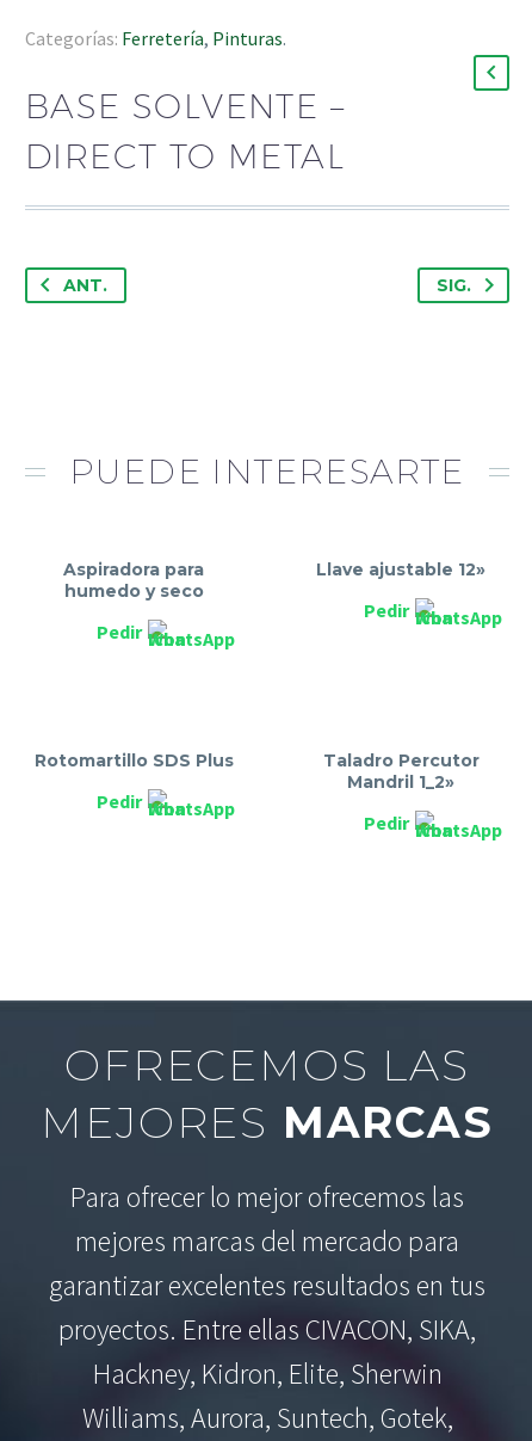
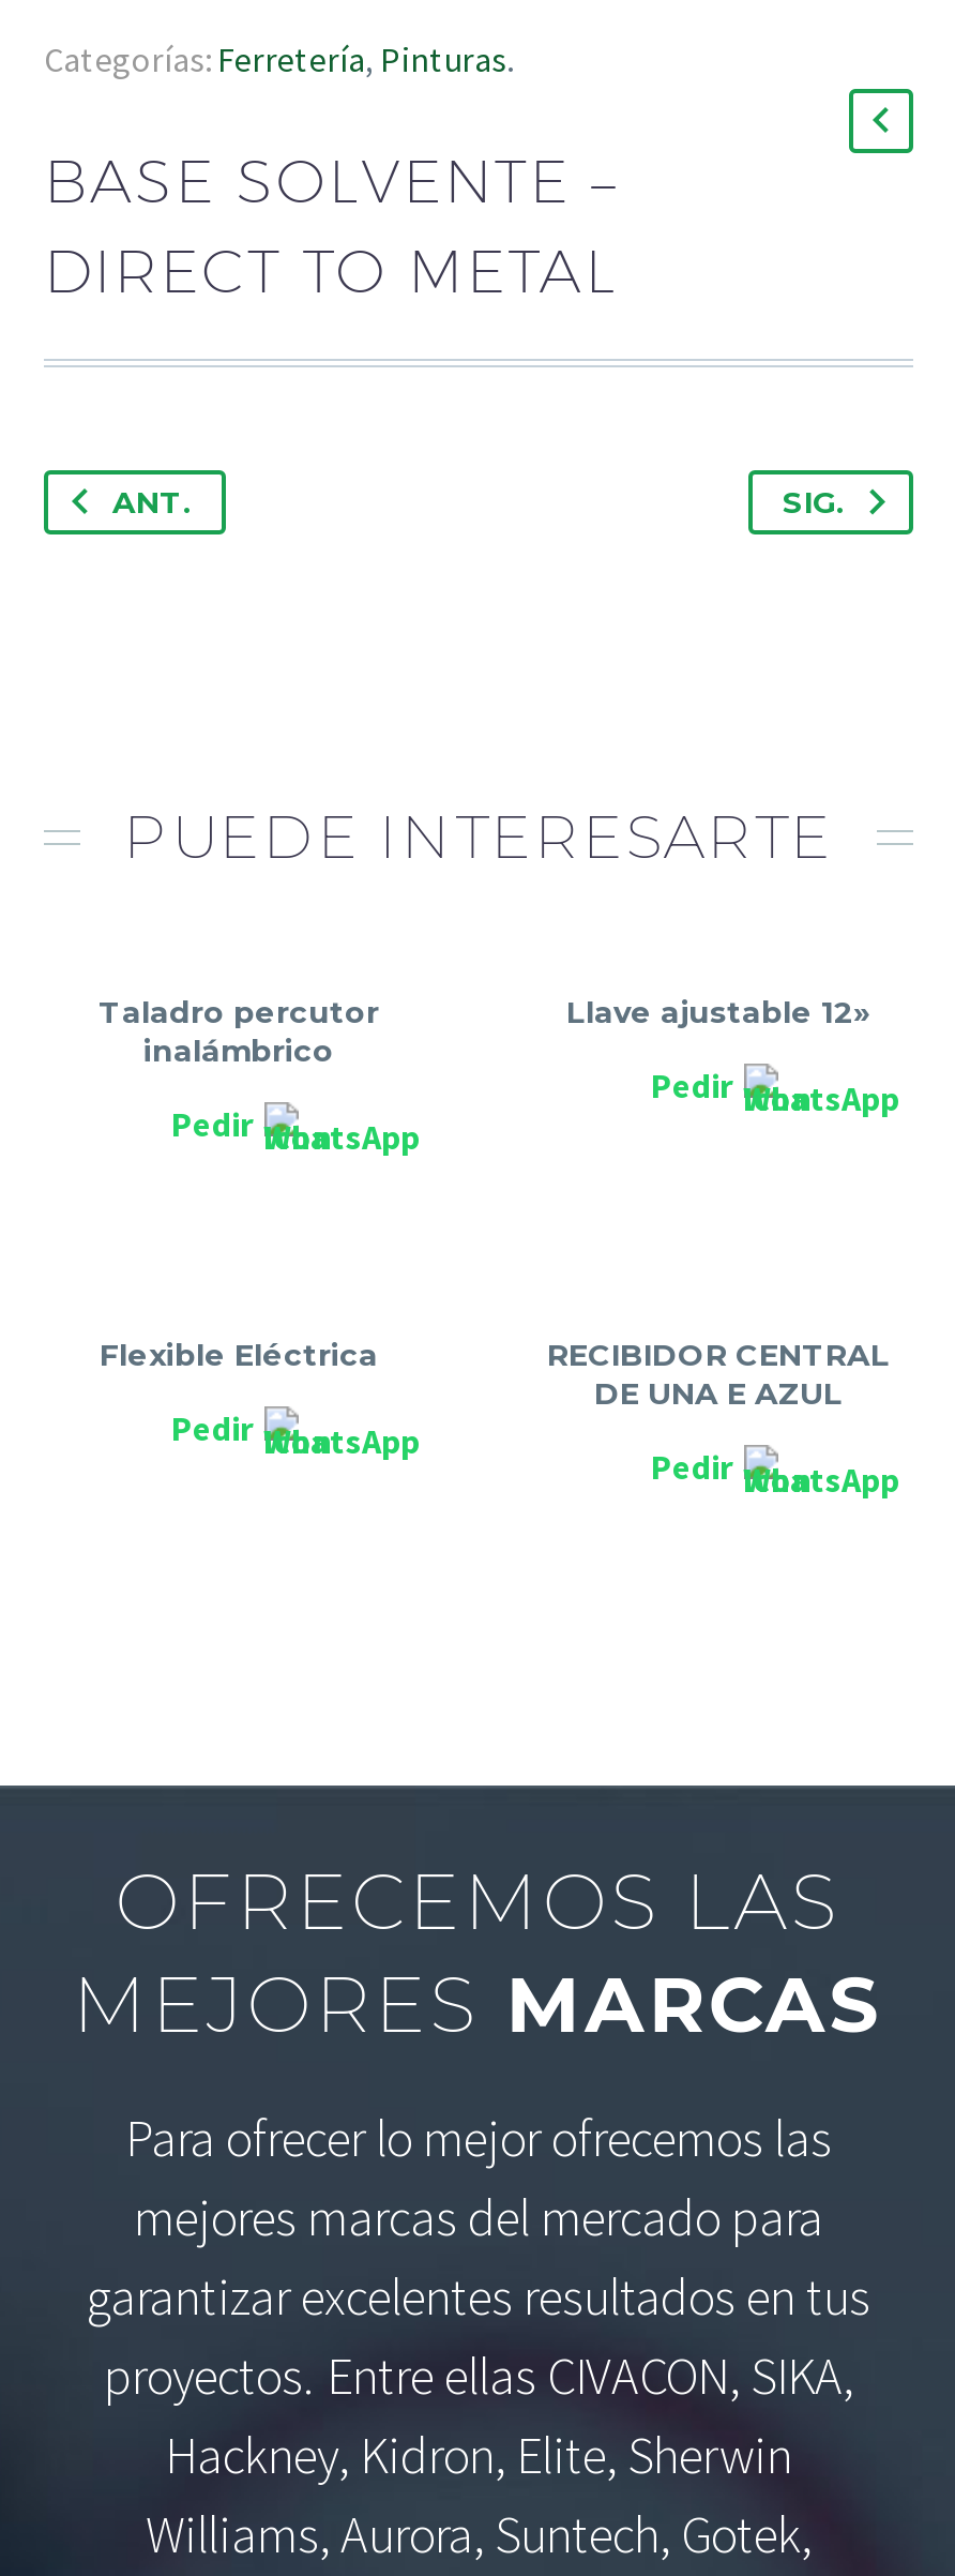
[63,558,204,601] Aspiradora para | humedo y seco -> [98,992,379,1069] Taladro percutor | inalámbrico
[34,749,233,771] Rotomartillo SDS Plus -> [100,1335,378,1374] Flexible Eléctrica
[323,749,479,792] Taladro Percutor | Mandril 1_2» -> [547,1335,890,1412] RECIBIDOR CENTRAL | DE UNA E AZUL

